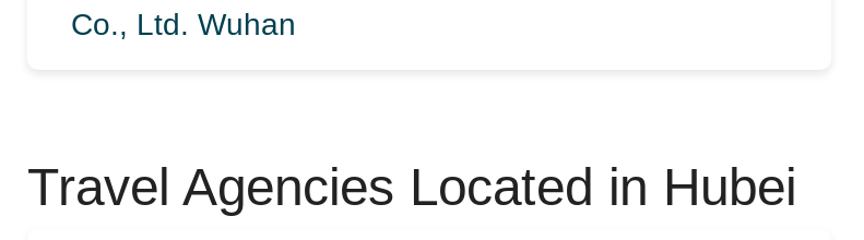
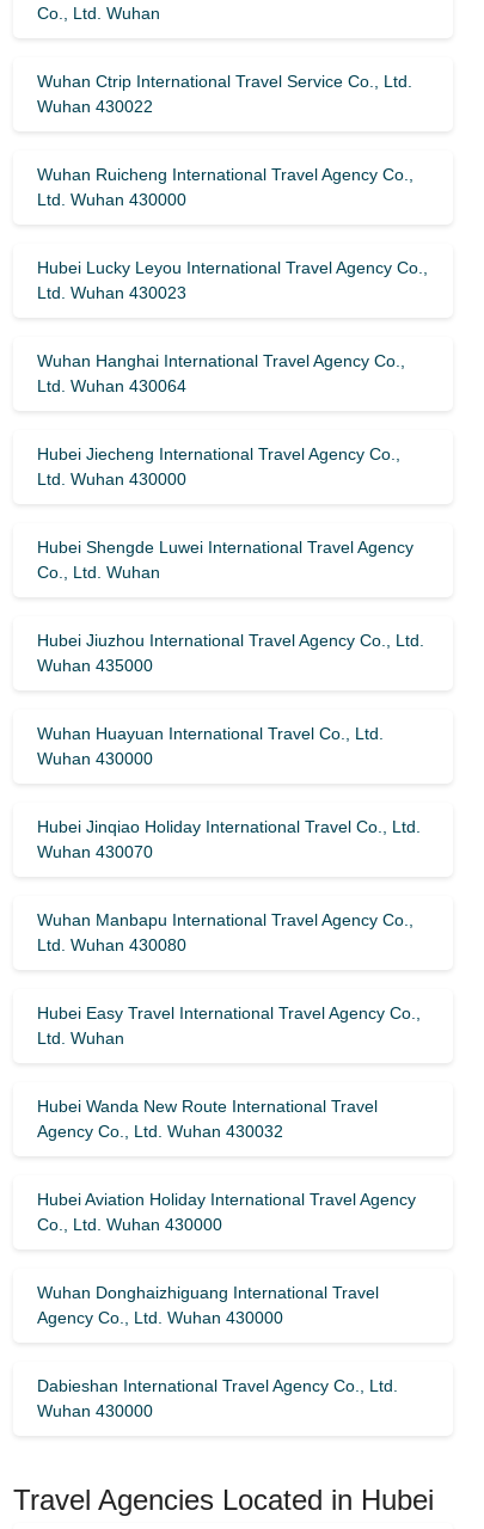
none -> [37,71,412,116] Wuhan Ctrip International Travel Service Co., Ltd. | Wuhan 430022
none -> [37,165,413,209] Wuhan Ruicheng International Travel Agency Co., | Ltd. Wuhan 430000
none -> [37,258,428,302] Hubei Lucky Leyou International Travel Agency Co., | Ltd. Wuhan 430023
none -> [37,351,405,395] Wuhan Hanghai International Travel Agency Co., | Ltd. Wuhan 430064
none -> [37,444,400,488] Hubei Jiecheng International Travel Agency Co., | Ltd. Wuhan 430000
none -> [37,537,413,581] Hubei Shengde Luwei International Travel Agency | Co., Ltd. Wuhan
none -> [37,630,424,675] Hubei Jiuzhou International Travel Agency Co., Ltd. | Wuhan 435000
none -> [37,724,384,768] Wuhan Huayuan International Travel Co., Ltd. | Wuhan 430000
none -> [37,817,421,861] Hubei Jinqiao Holiday International Travel Co., Ltd. | Wuhan 430070
none -> [37,910,413,954] Wuhan Manbapu International Travel Agency Co., | Ltd. Wuhan 430080
none -> [37,1003,421,1047] Hubei Easy Travel International Travel Agency Co., | Ltd. Wuhan
none -> [37,1096,378,1141] Hubei Wanda New Route International Travel | Agency Co., Ltd. Wuhan 430032
none -> [37,1190,416,1234] Hubei Aviation Holiday International Travel Agency | Co., Ltd. Wuhan 430000
none -> [37,1283,379,1327] Wuhan Donghaizhiguang International Travel | Agency Co., Ltd. Wuhan 430000
none -> [37,1376,398,1420] Dabieshan International Travel Agency Co., Ltd. | Wuhan 430000

